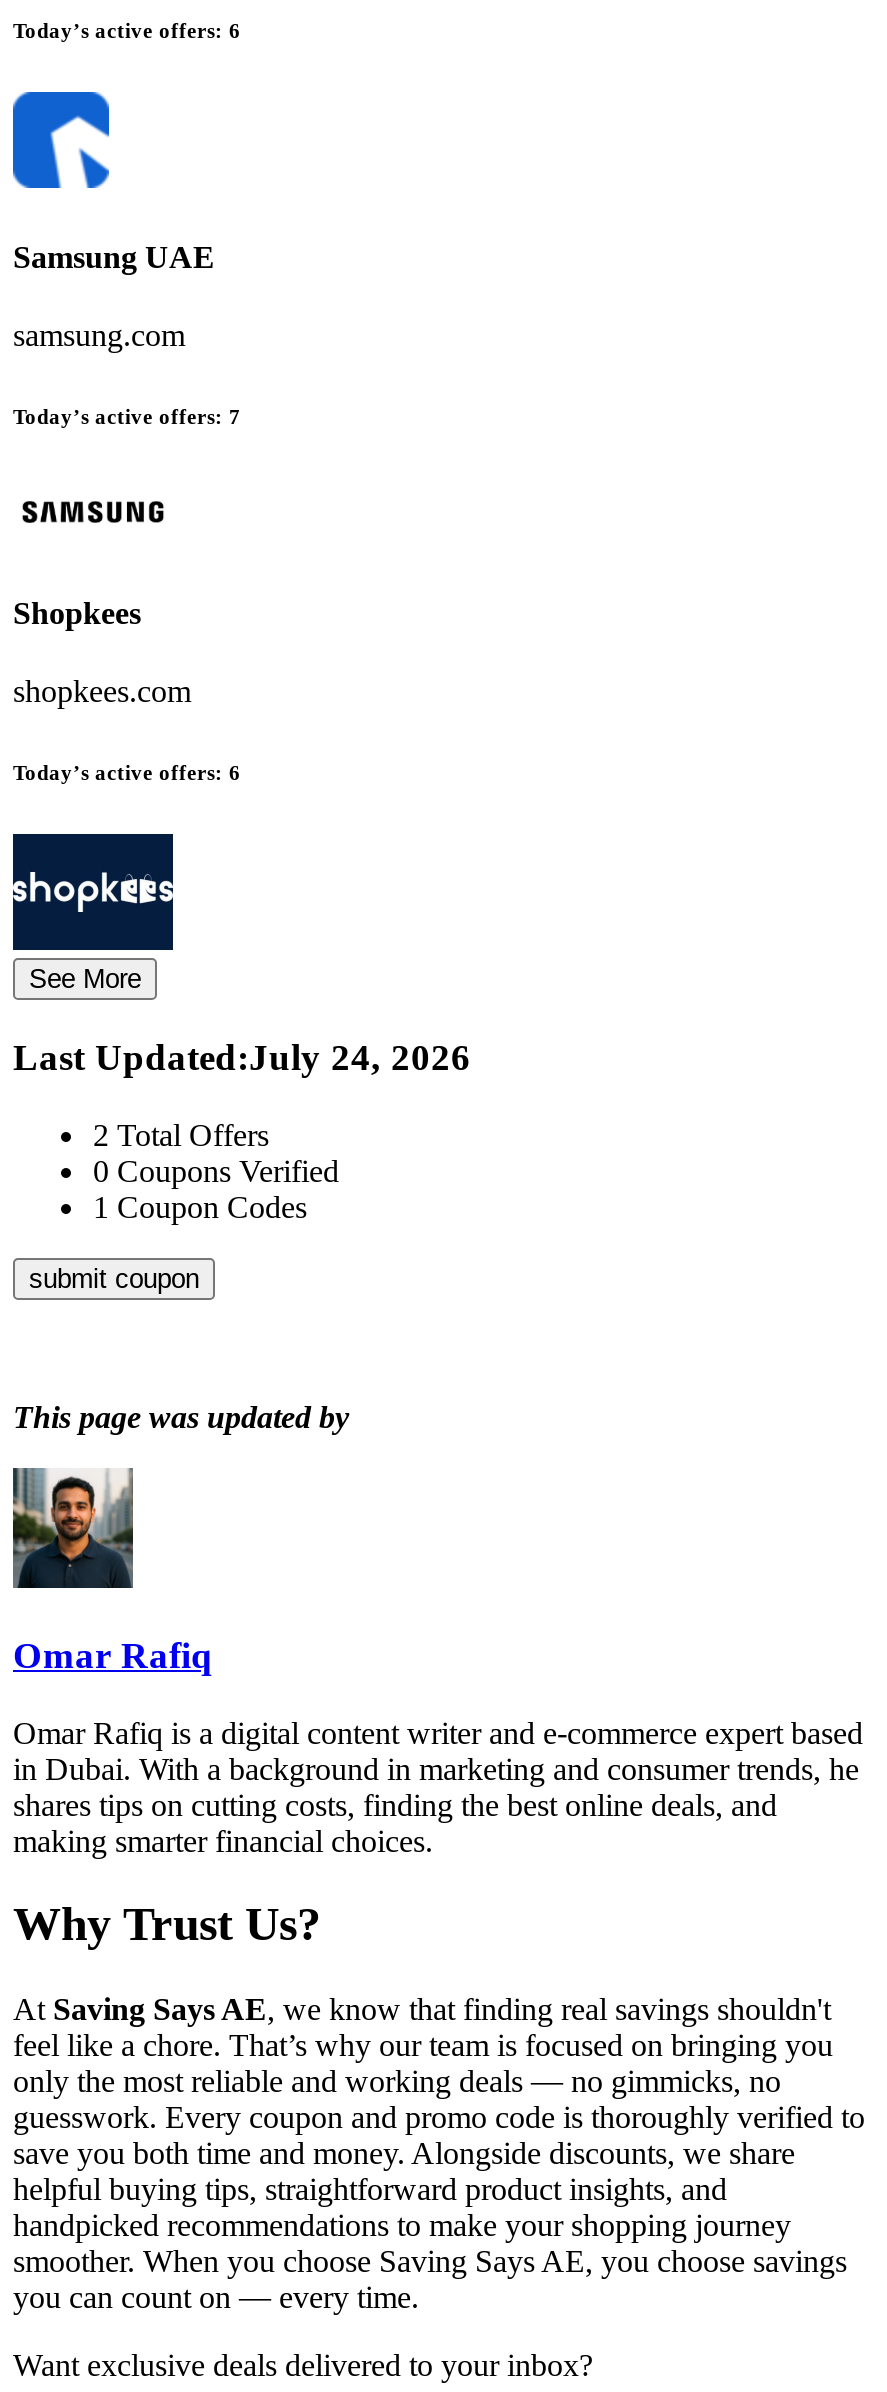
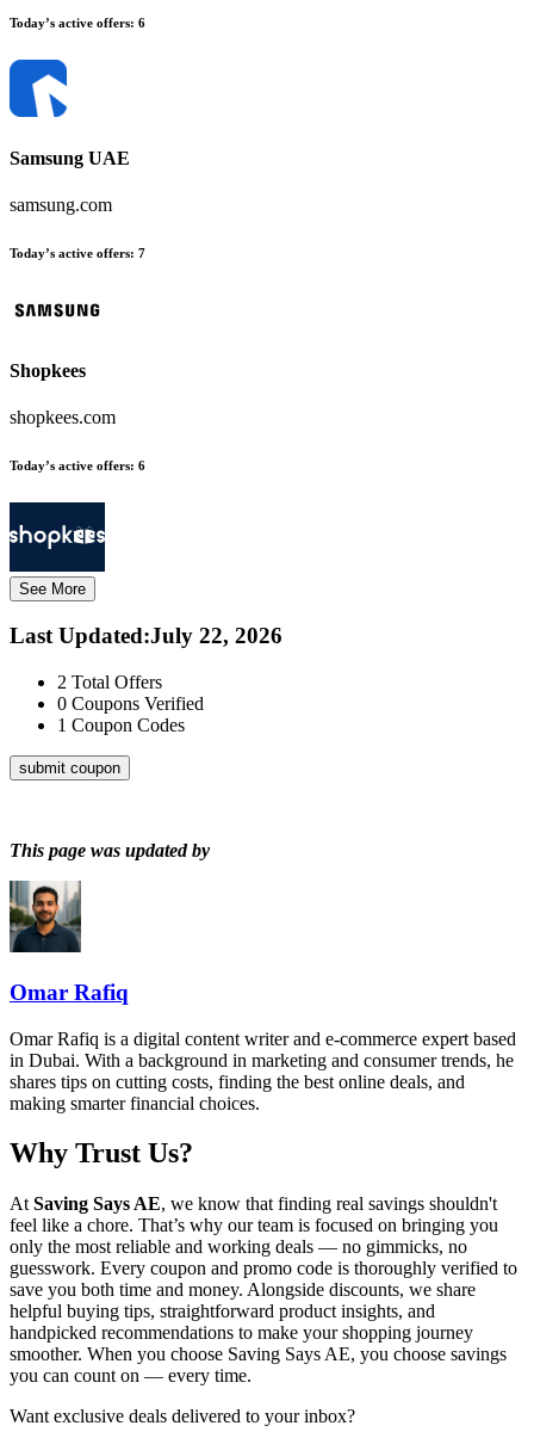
[13,1037,471,1079] Last Updated:July 24, 2026 -> [10,623,282,648] Last Updated:July 22, 2026

